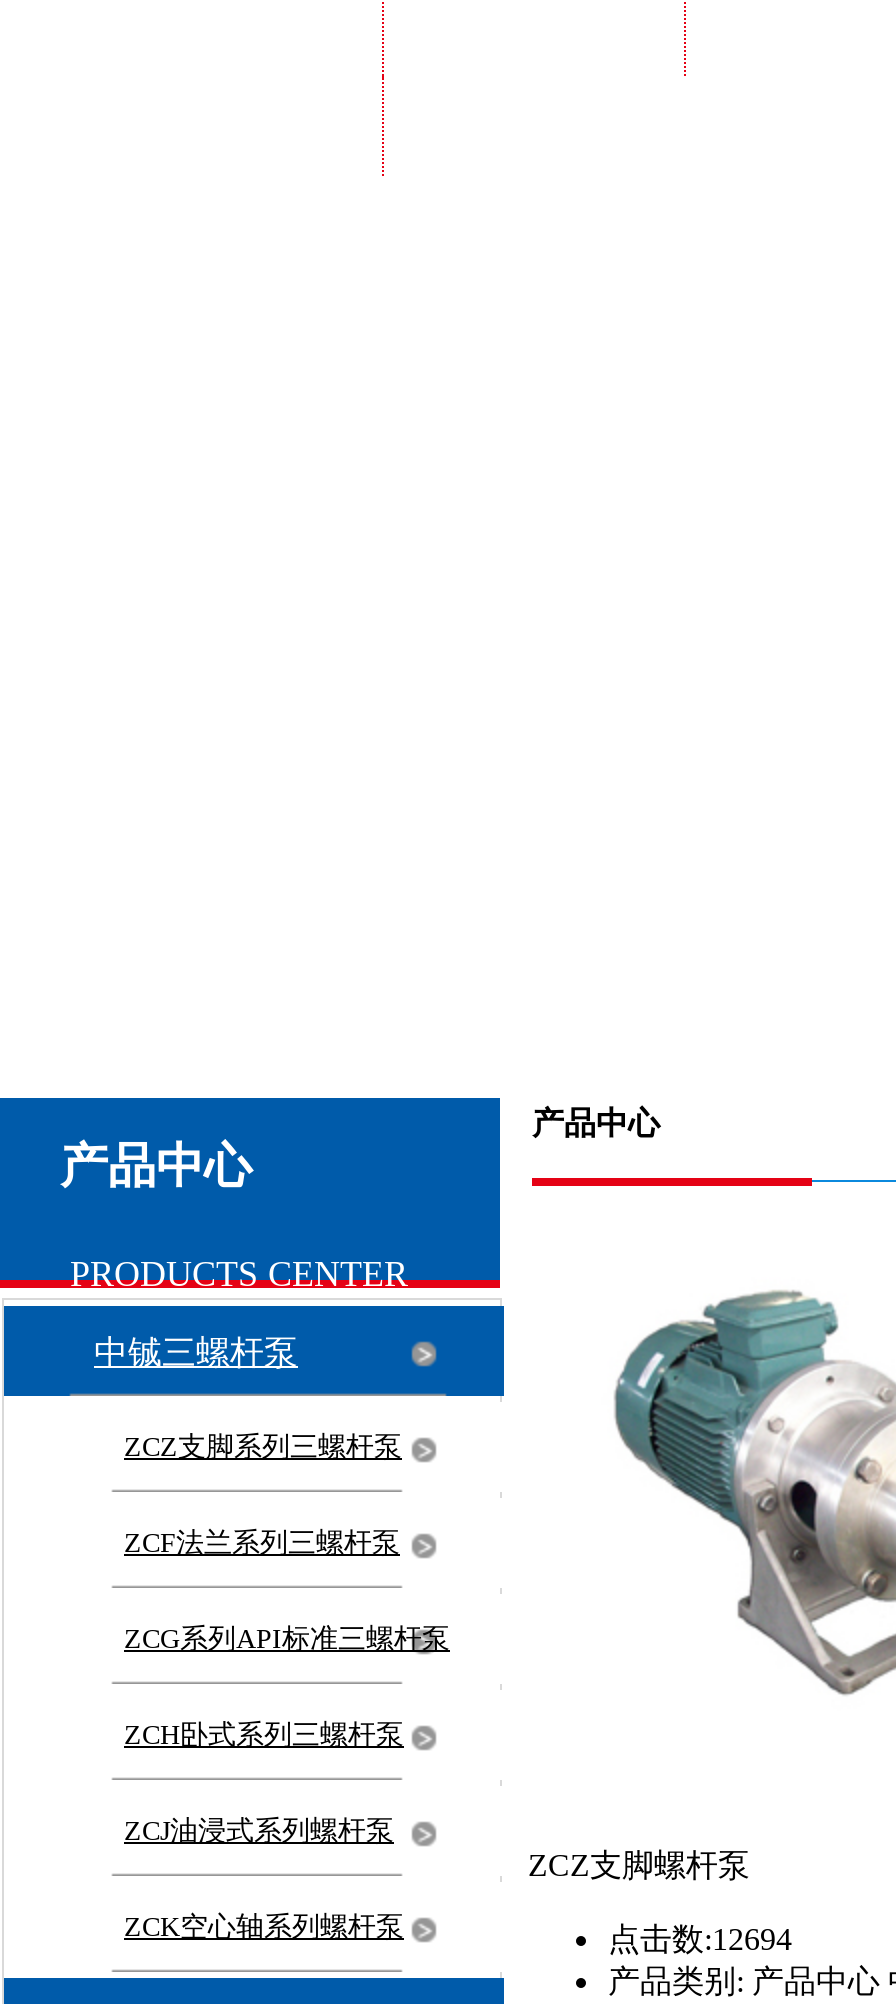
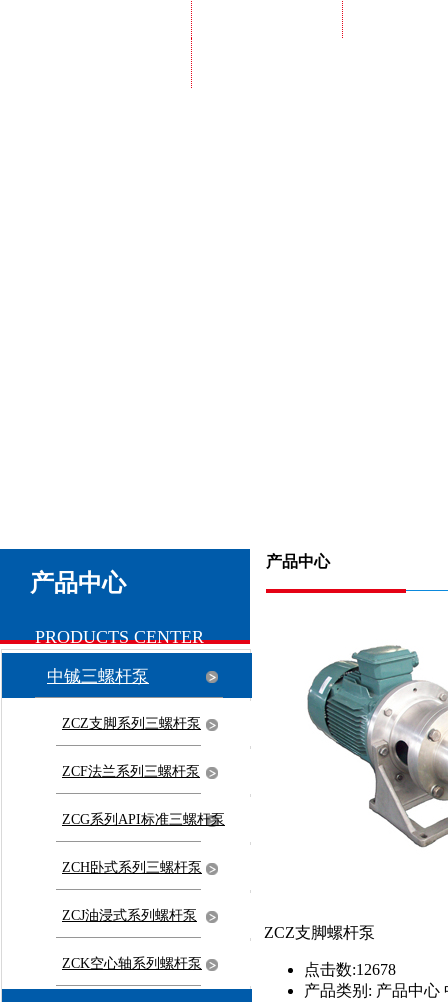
[608,1922,792,1956] 点击数:12694 -> [304,961,396,978] 点击数:12678

